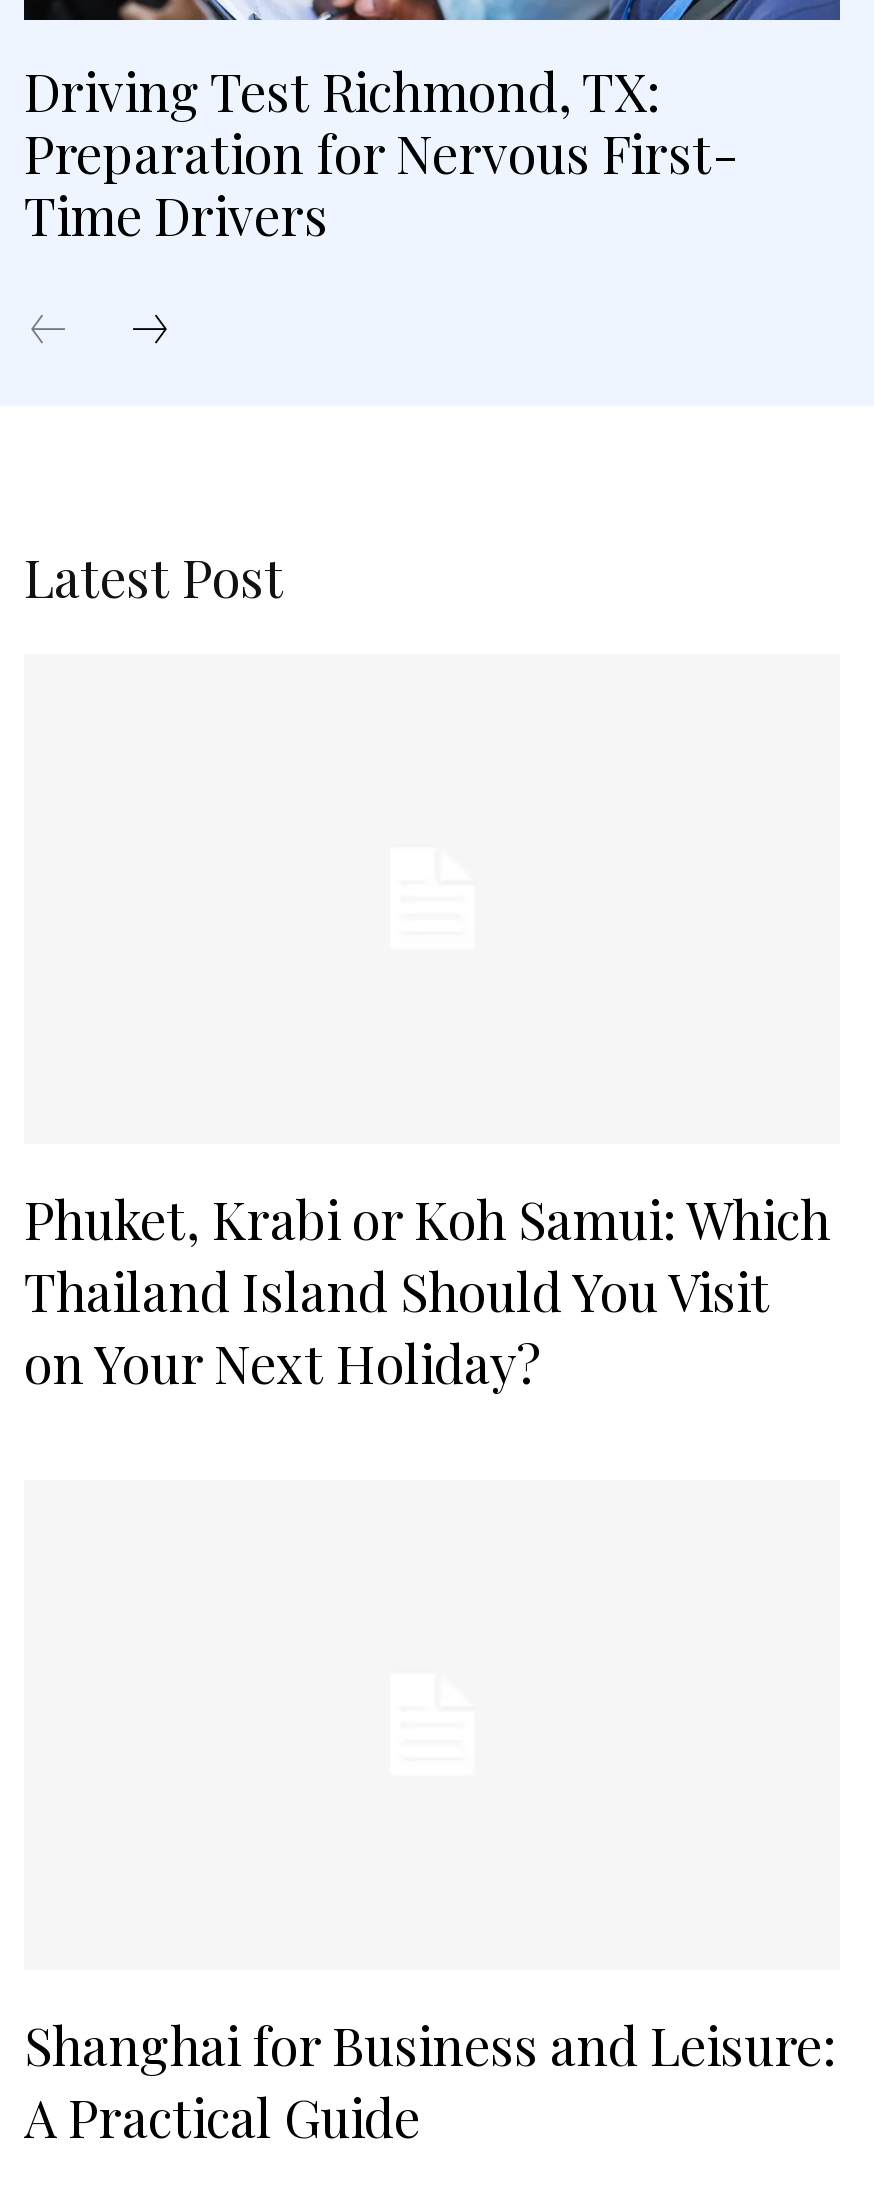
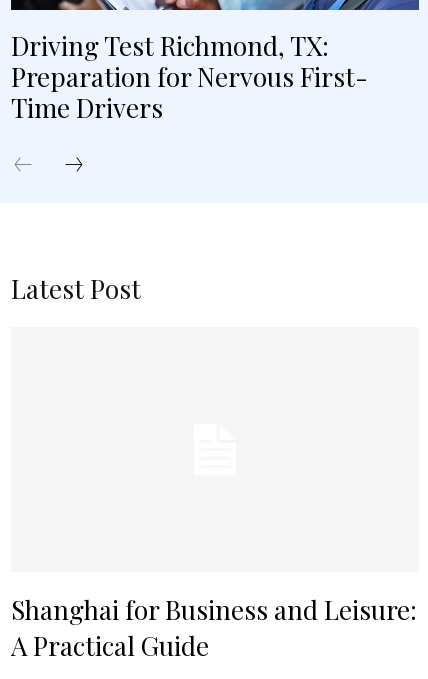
[24,1184,830,1398] Phuket, Krabi or Koh Samui: Which | Thailand Island Should You Visit | on Your Next Holiday? -> none

